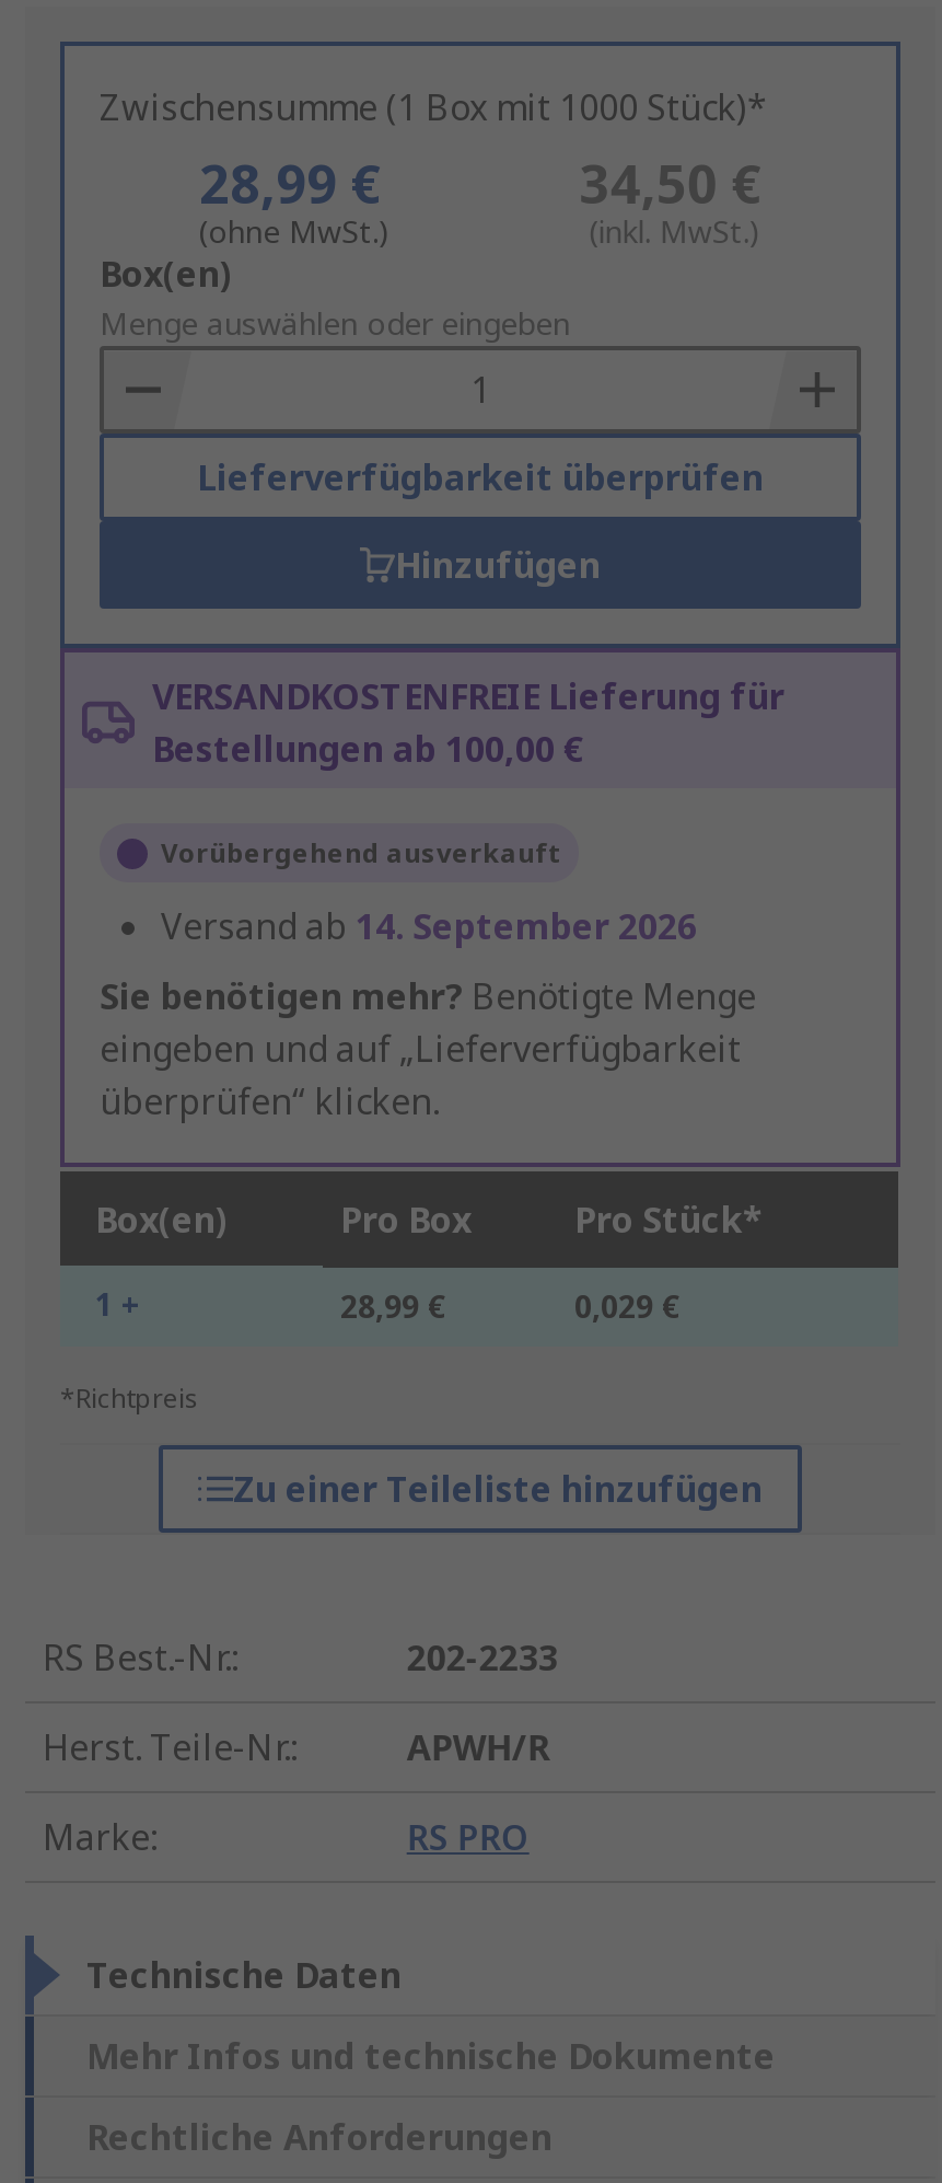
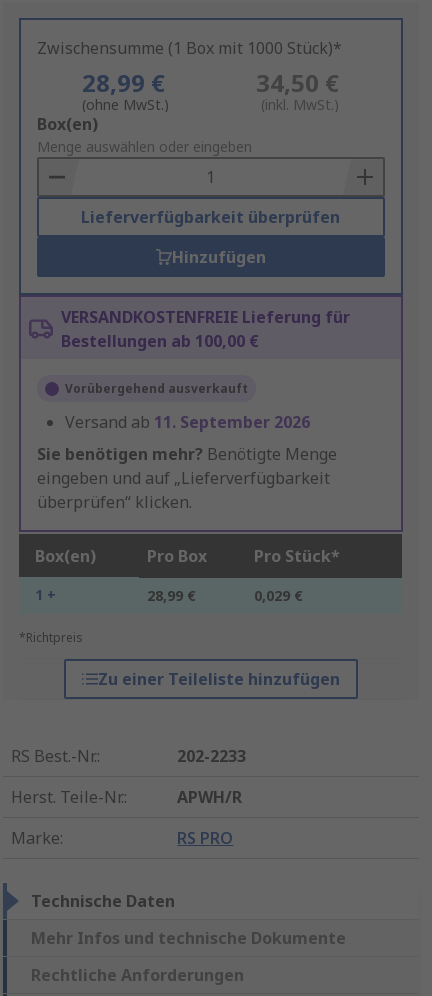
[161,903,697,951] Versand ab 14. September 2026 -> [65,411,310,433] Versand ab 11. September 2026

